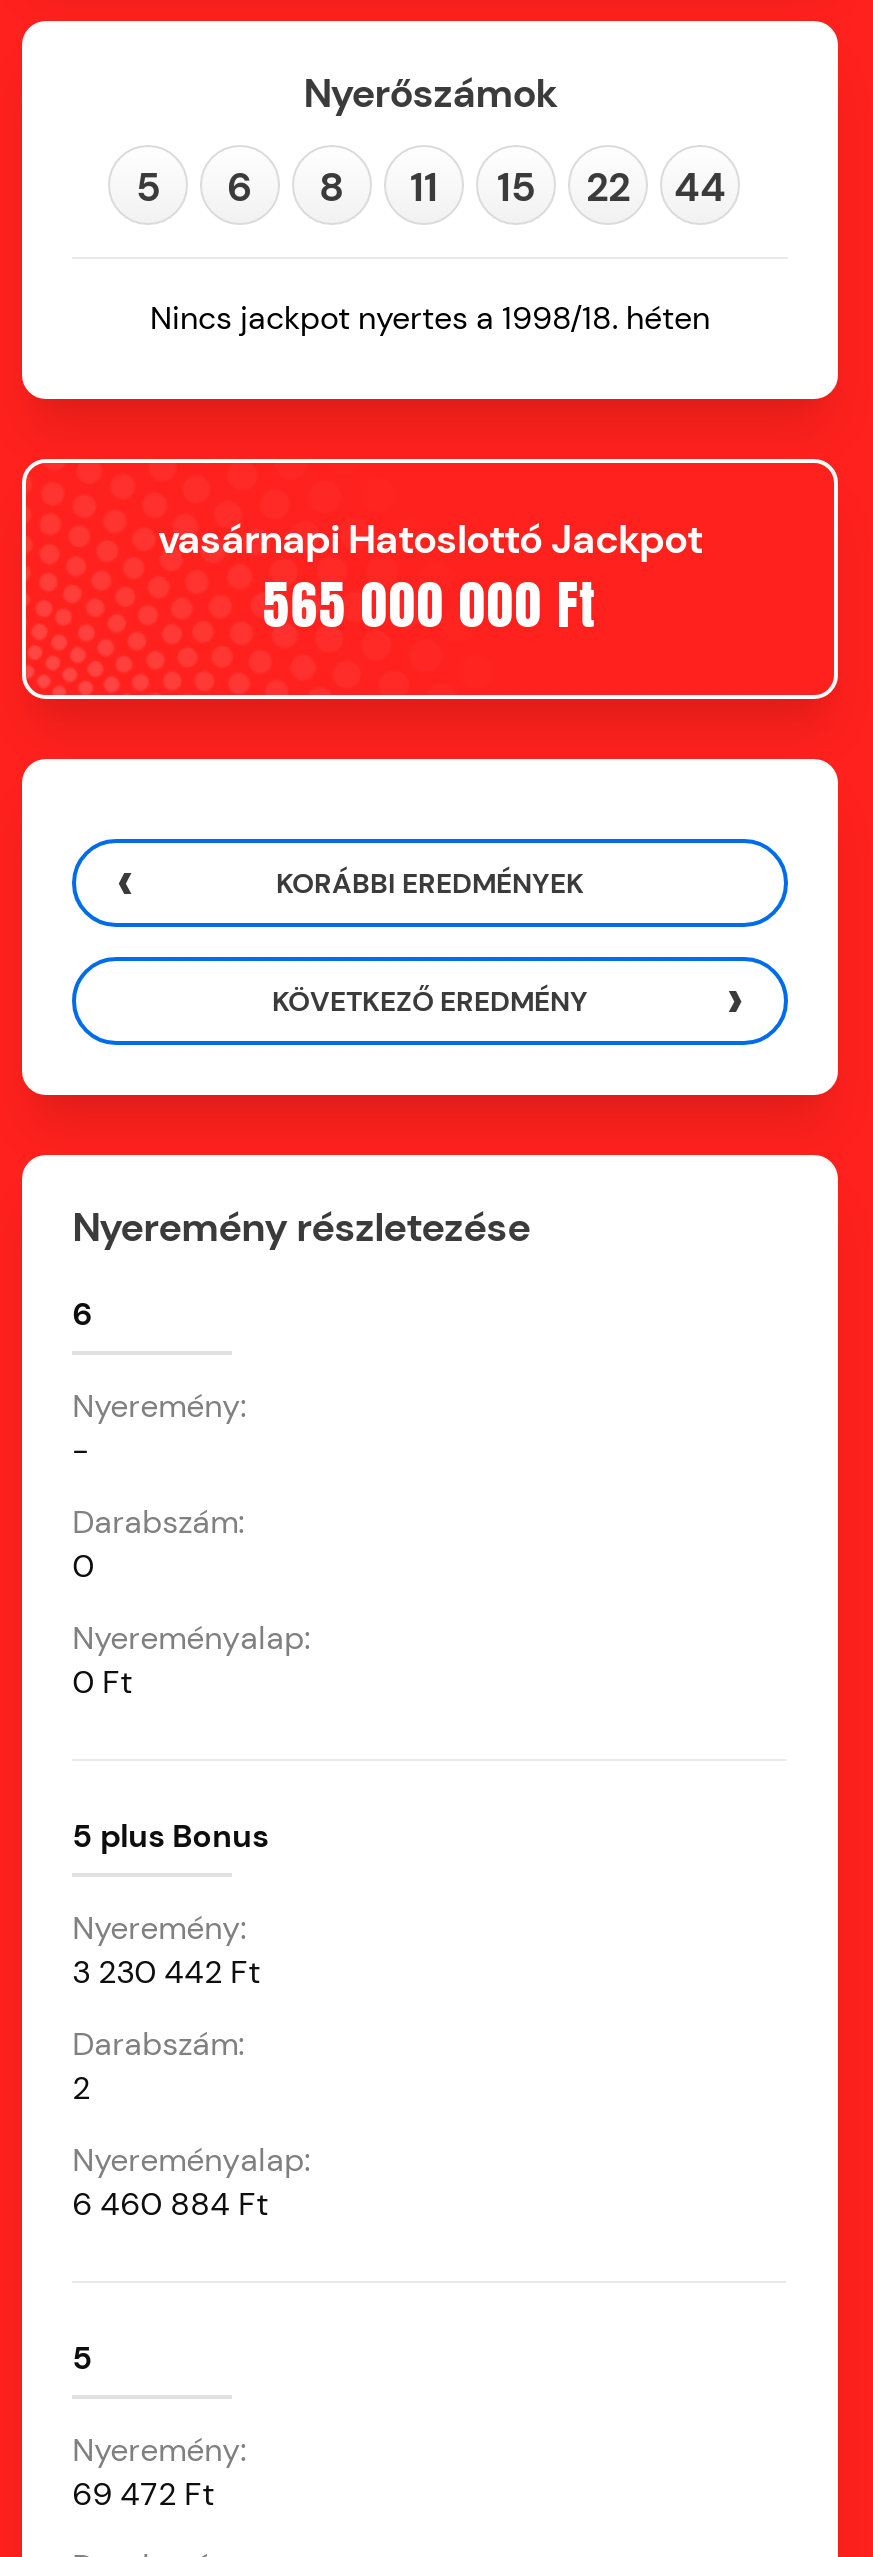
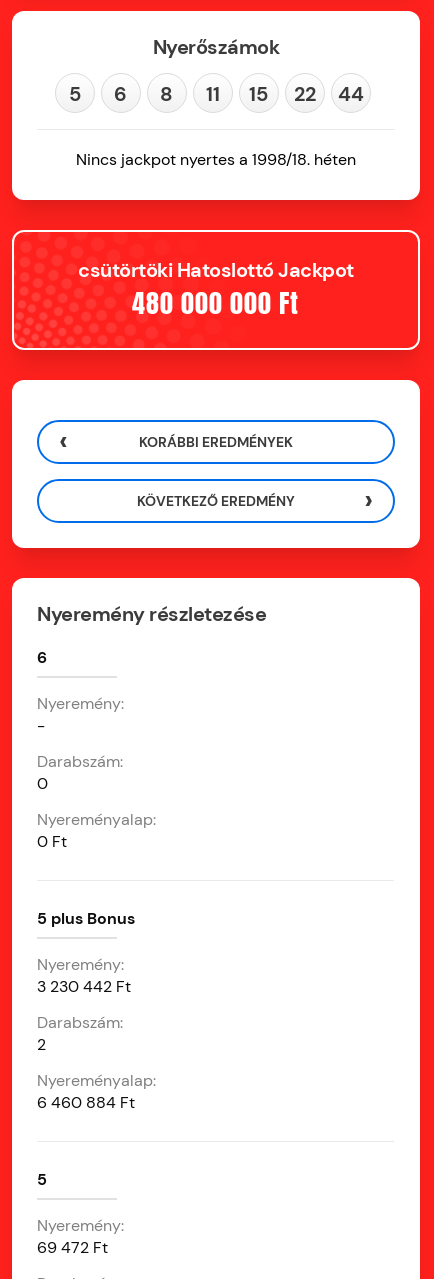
[158,513,702,565] vasárnapi Hatoslottó Jackpot -> [78,257,354,283] csütörtöki Hatoslottó Jackpot
[263,565,597,645] 565 000 000 Ft -> [132,283,299,323] 480 000 000 Ft

